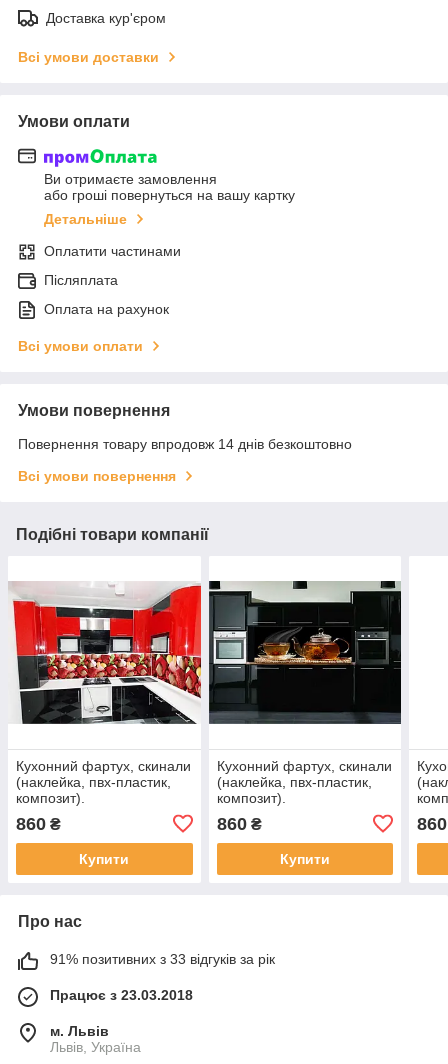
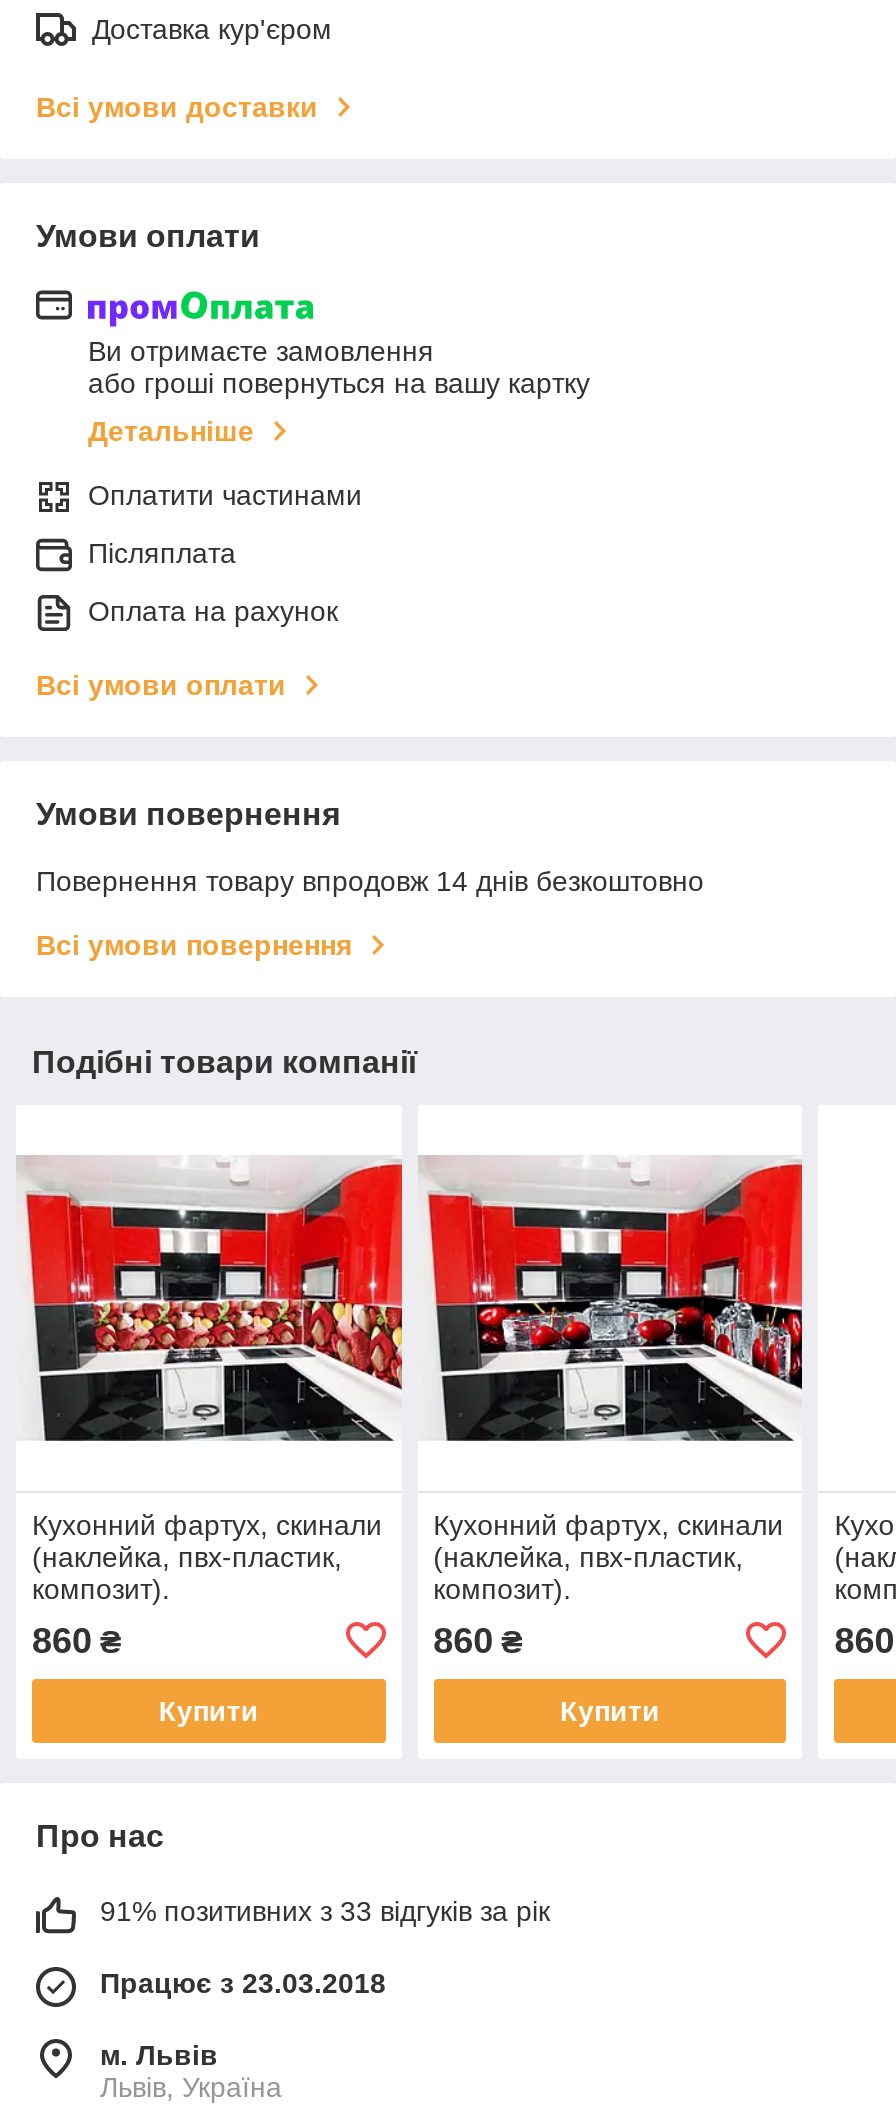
[208,580,402,725] [image] -> [418,1155,804,1441] [image]

